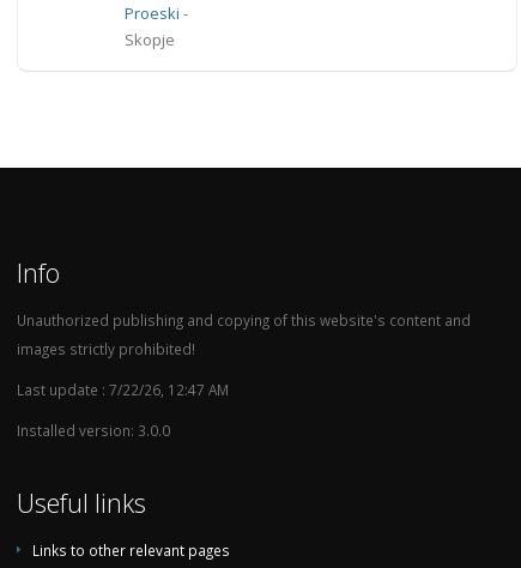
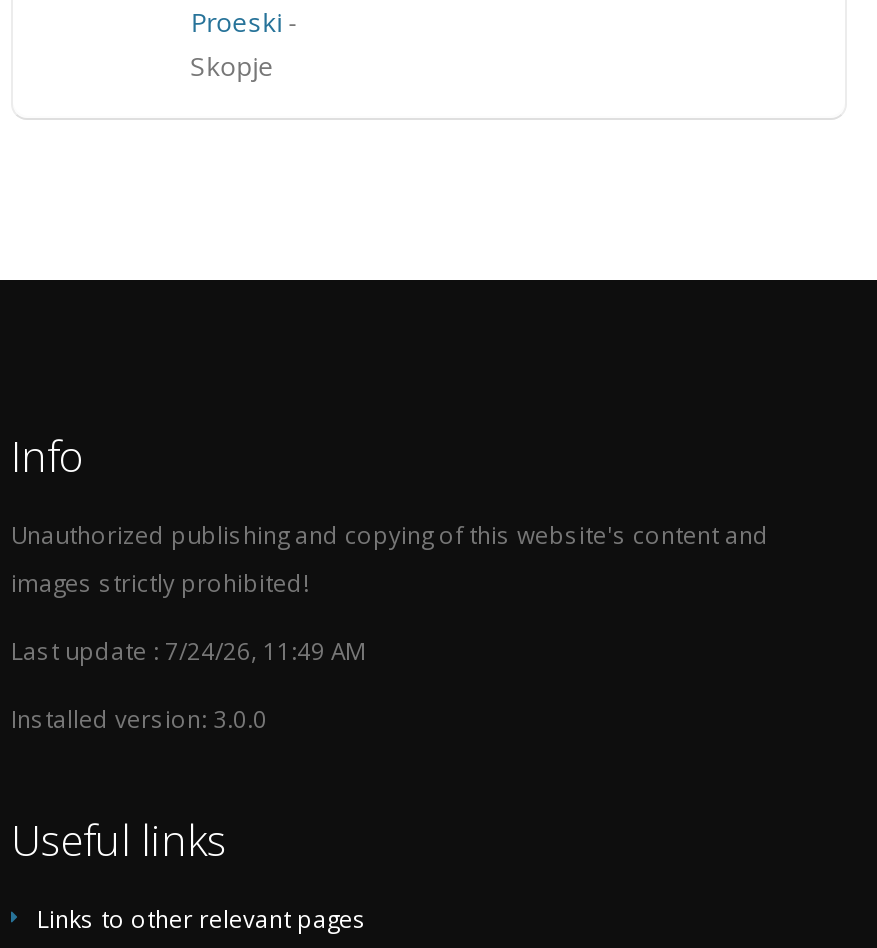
[17,380,229,399] Last update : 7/22/26, 12:47 AM -> [11,634,365,666] Last update : 7/24/26, 11:49 AM

